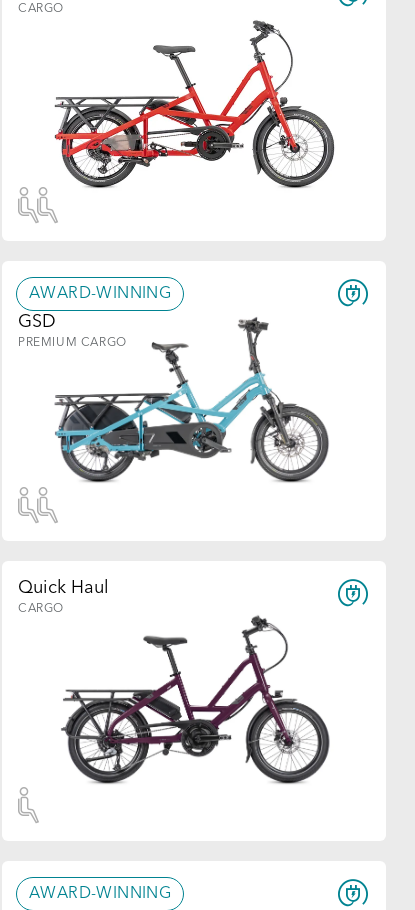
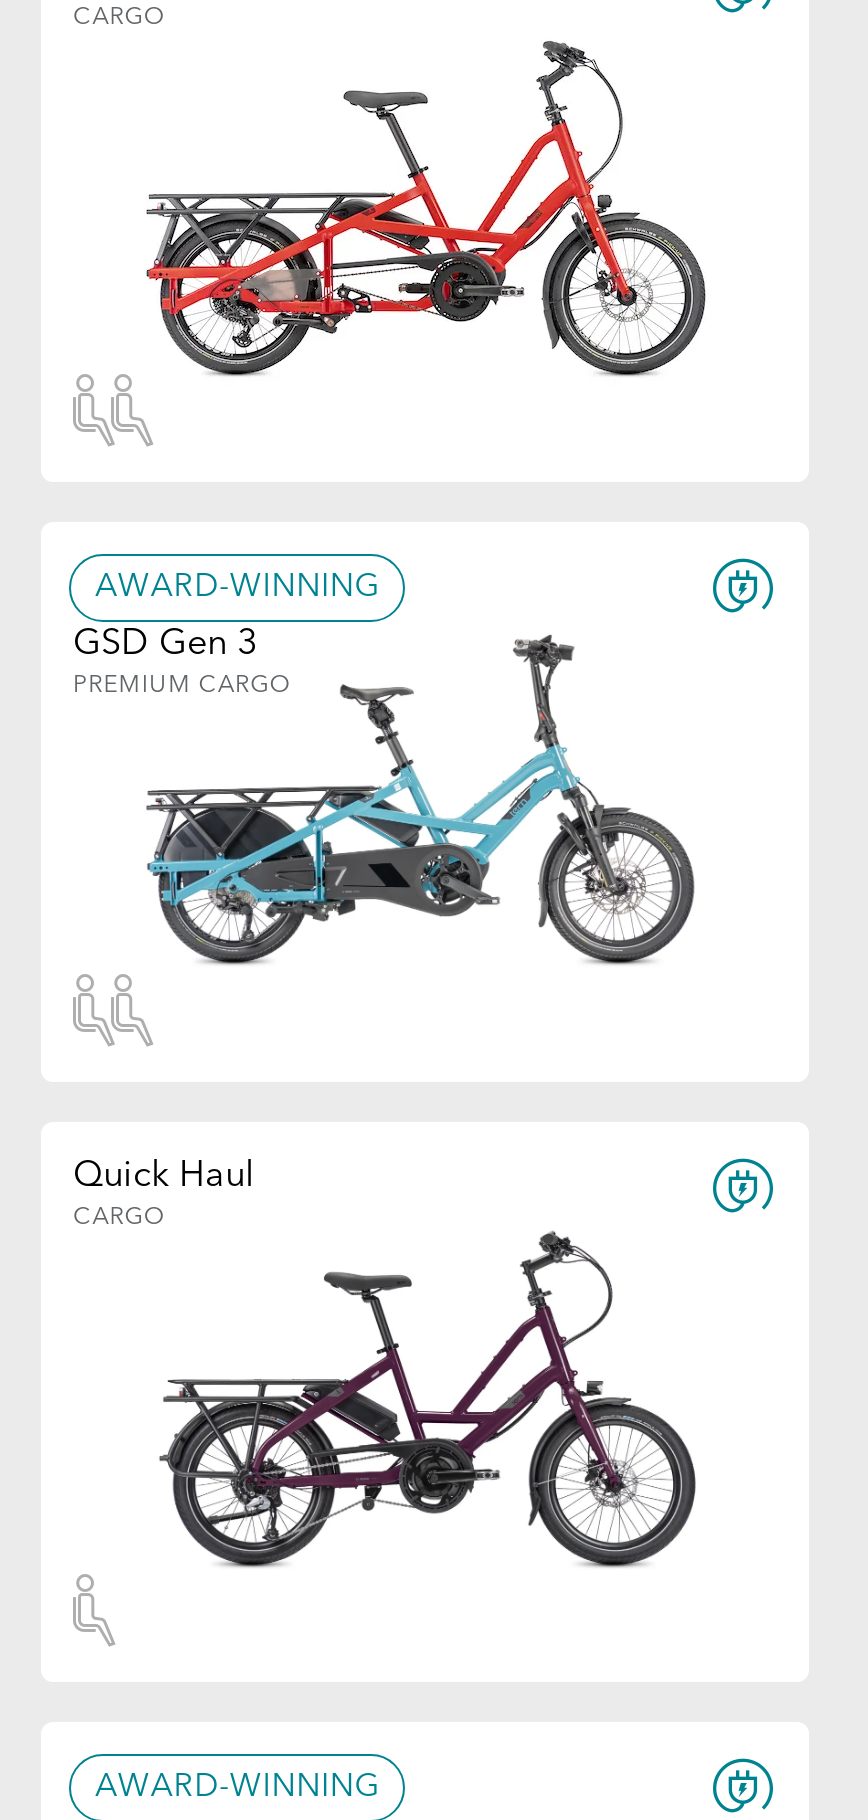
[18,313,56,331] GSD -> [73,626,257,662] GSD Gen 3

